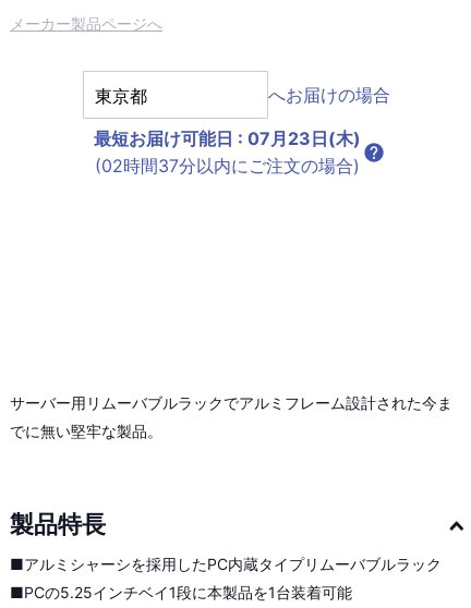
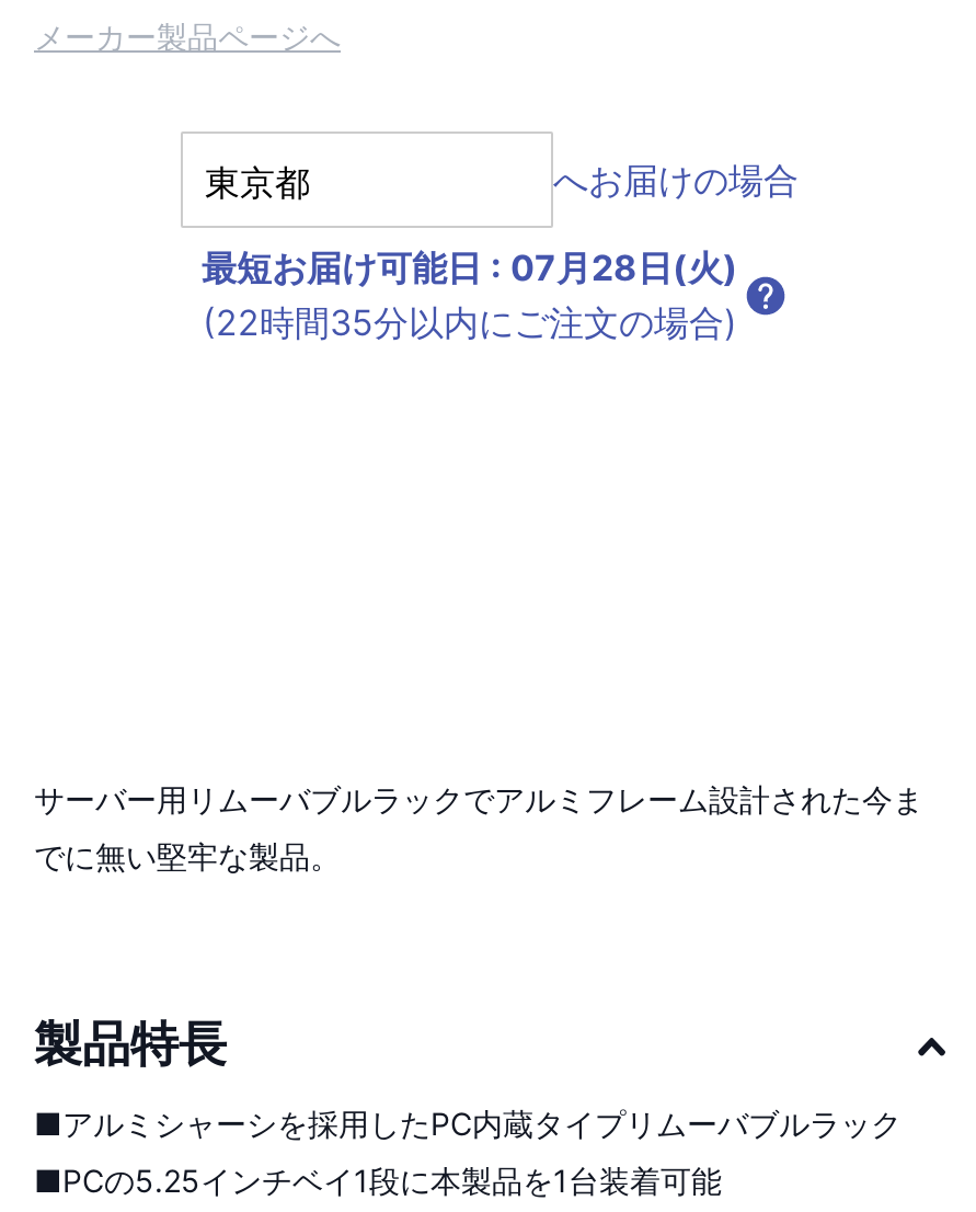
[93,128,360,149] 最短お届け可能日: 07月23日(木) -> [202,246,738,290] 最短お届け可能日: 07月28日(火)
[94,155,359,177] (02時間37分以内にご注文の場合) -> [203,300,737,344] (22時間35分以内にご注文の場合)

